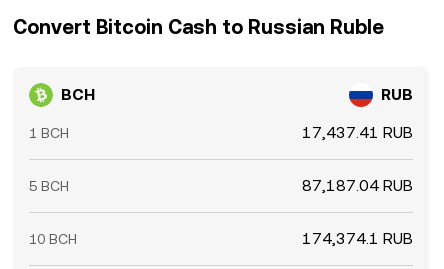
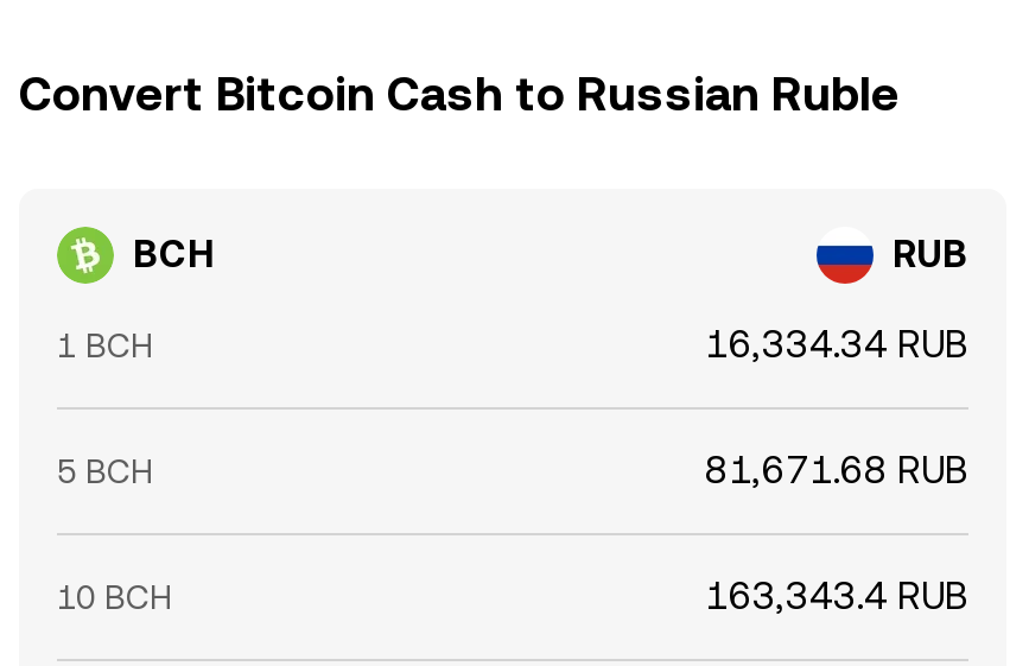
[302,123,413,142] 17,437.41 RUB -> [705,322,968,367] 16,334.34 RUB
[302,176,413,195] 87,187.04 RUB -> [705,448,968,493] 81,671.68 RUB
[302,229,413,248] 174,374.1 RUB -> [705,573,968,619] 163,343.4 RUB

